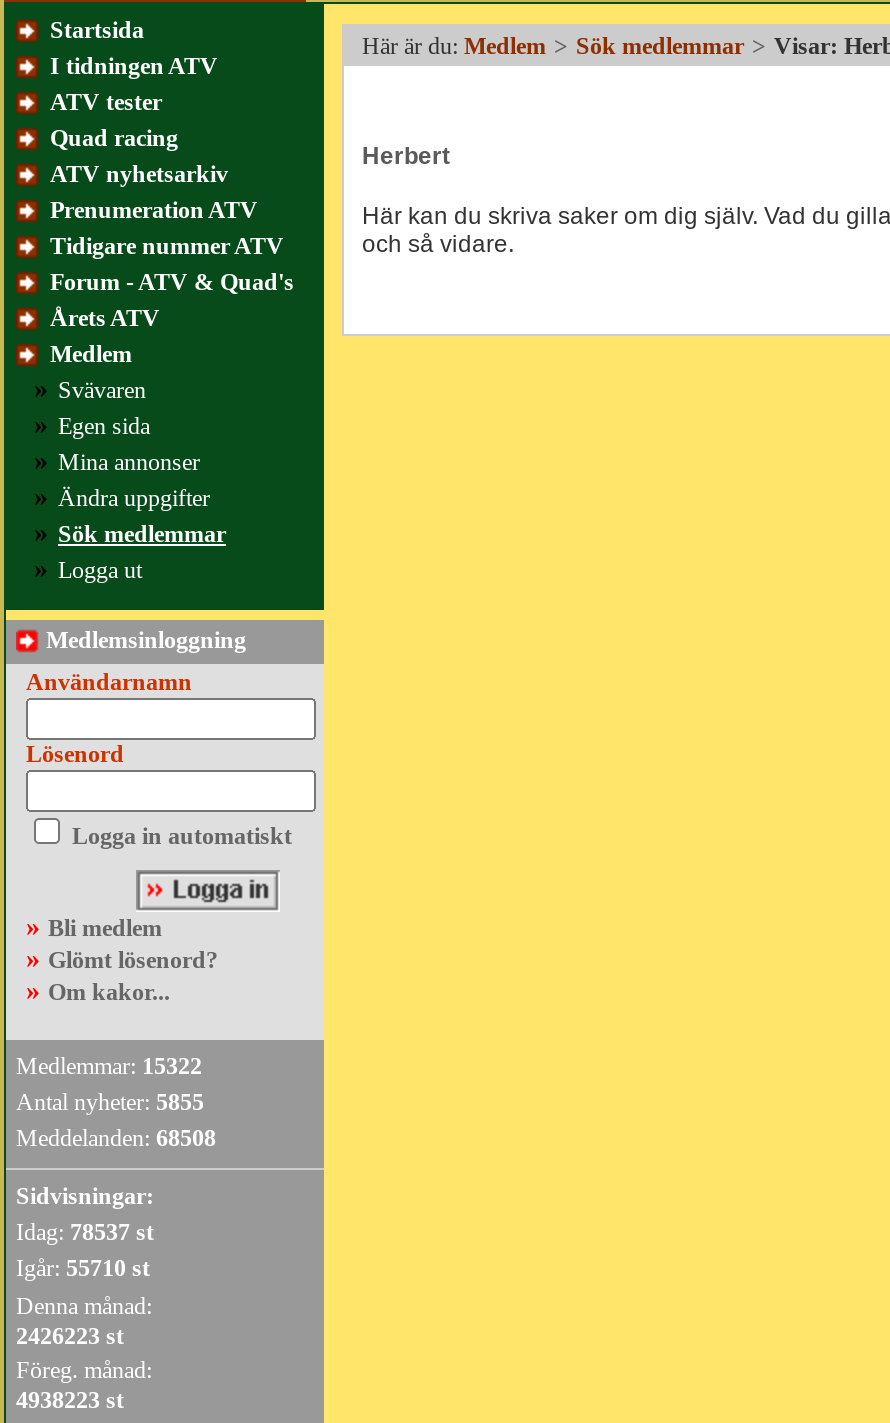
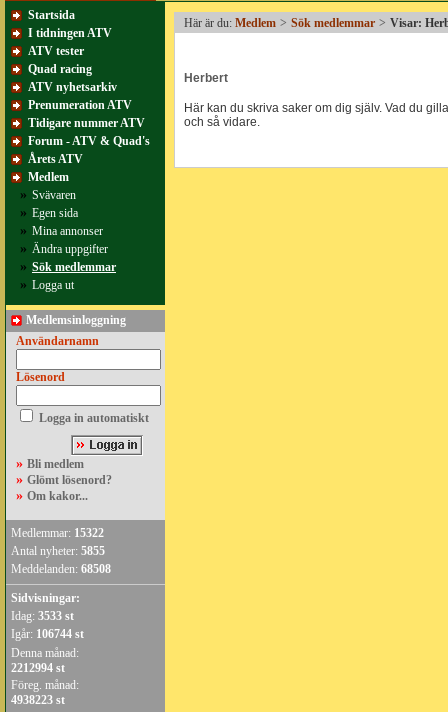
[16,1218,154,1246] Idag: 78537 st -> [11,609,74,623] Idag: 3533 st
[16,1254,150,1282] Igår: 55710 st -> [11,627,84,641] Igår: 106744 st
[16,1322,124,1350] 2426223 st -> [11,661,65,675] 2212994 st

